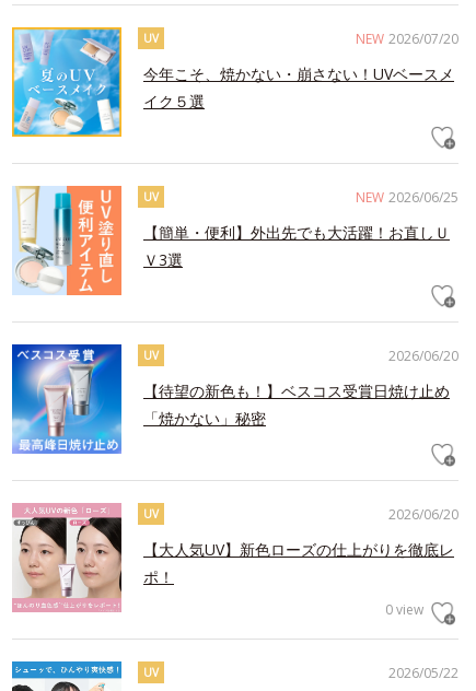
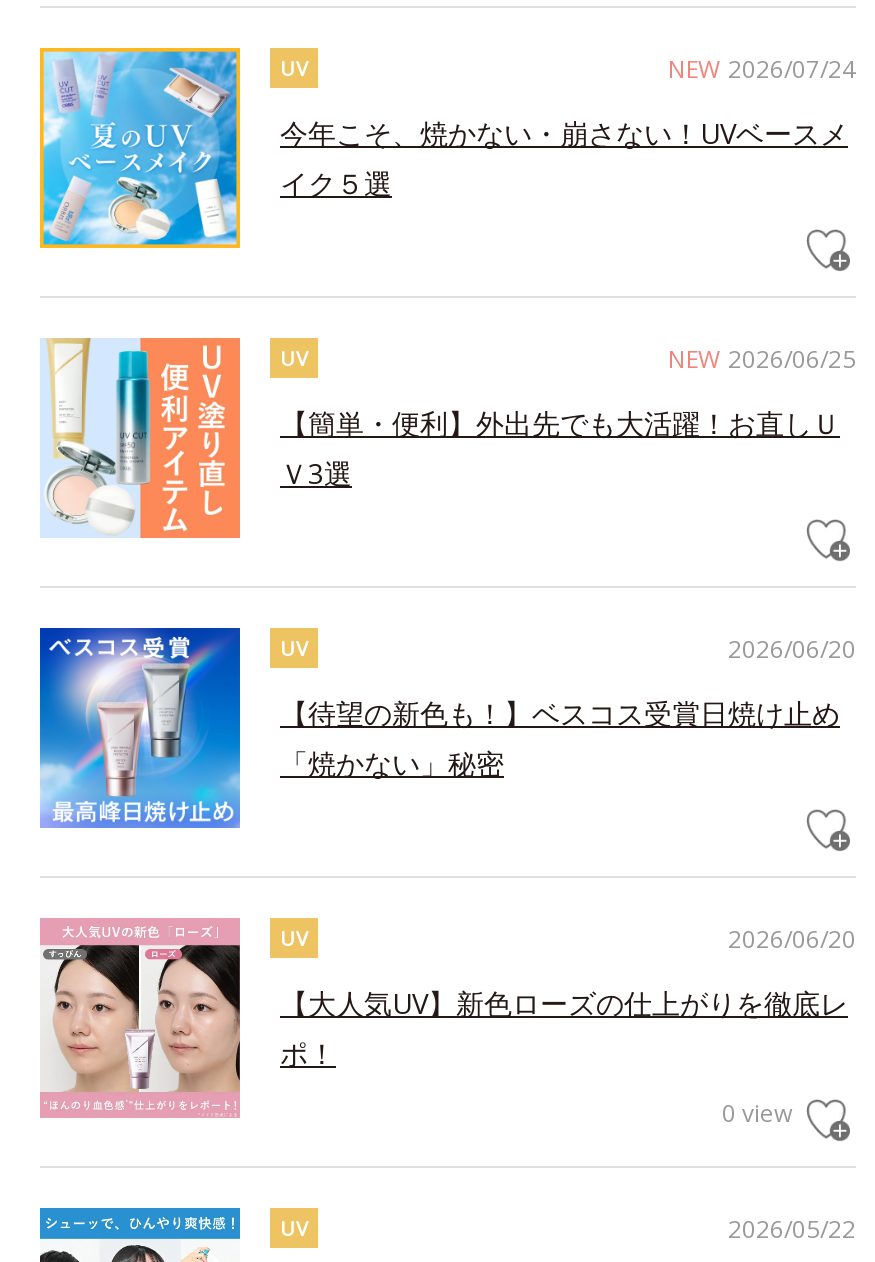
[356,30,458,48] NEW 2026/07/20 -> [668,52,856,86] NEW 2026/07/24

